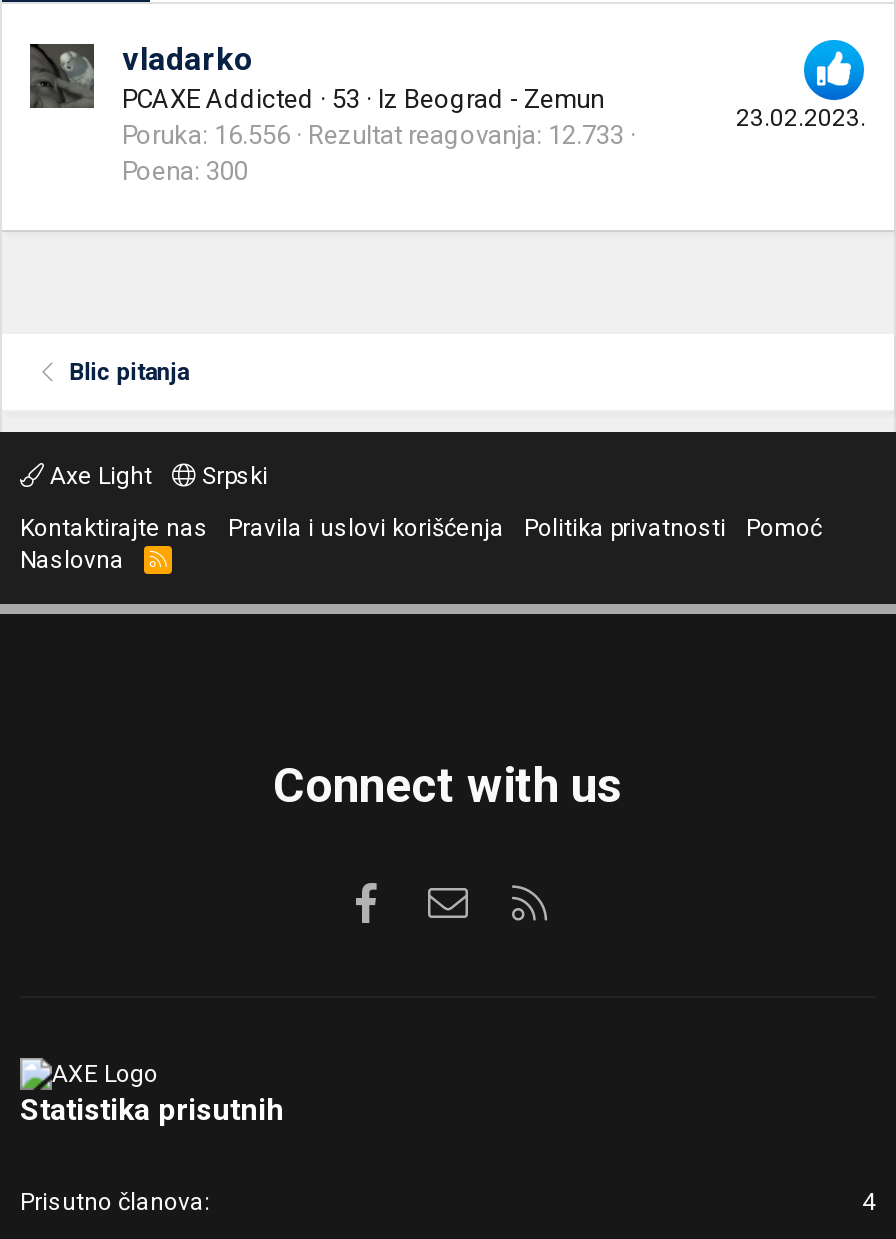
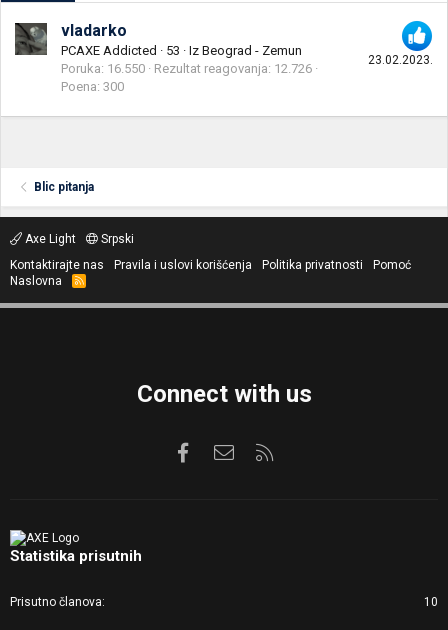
[122,121,624,151] Poruka 16.556 Rezultat reagovanja 12.733 -> [61,61,312,76] Poruka 16.550 Rezultat reagovanja 12.726
[862,1188,876,1216] 4 -> [424,595,438,609] 10

